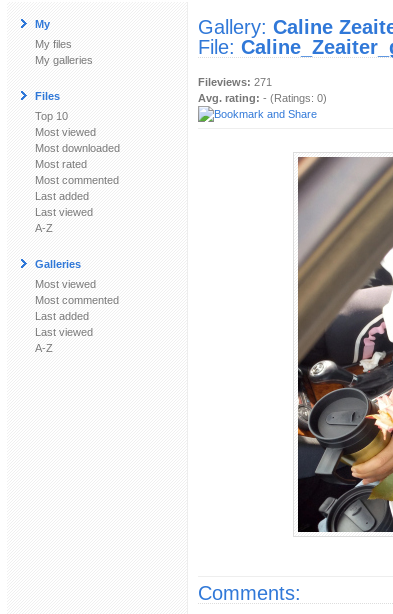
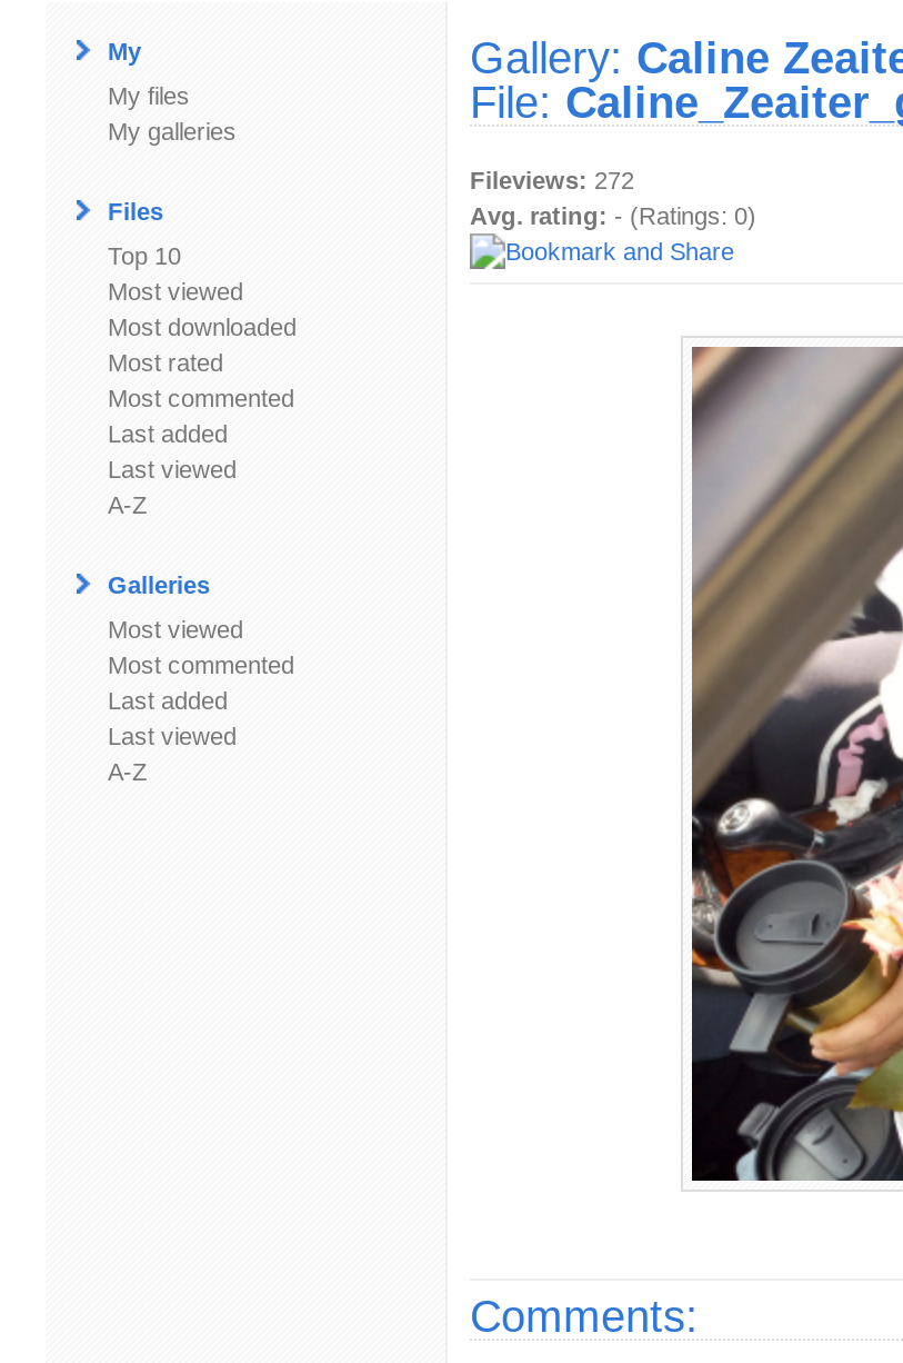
[198,76,272,88] Fileviews: 271 -> [470,167,634,193] Fileviews: 272

